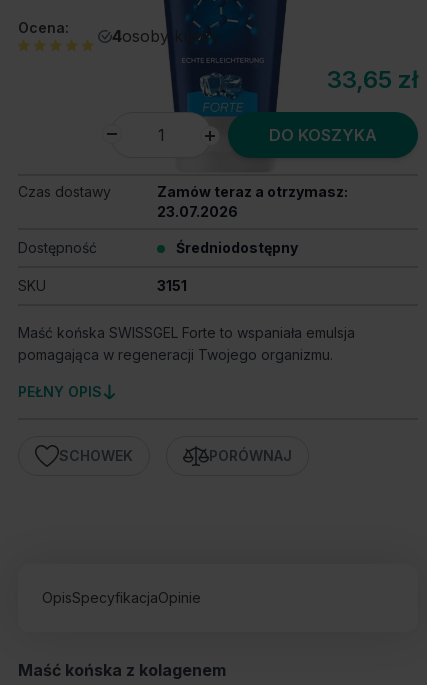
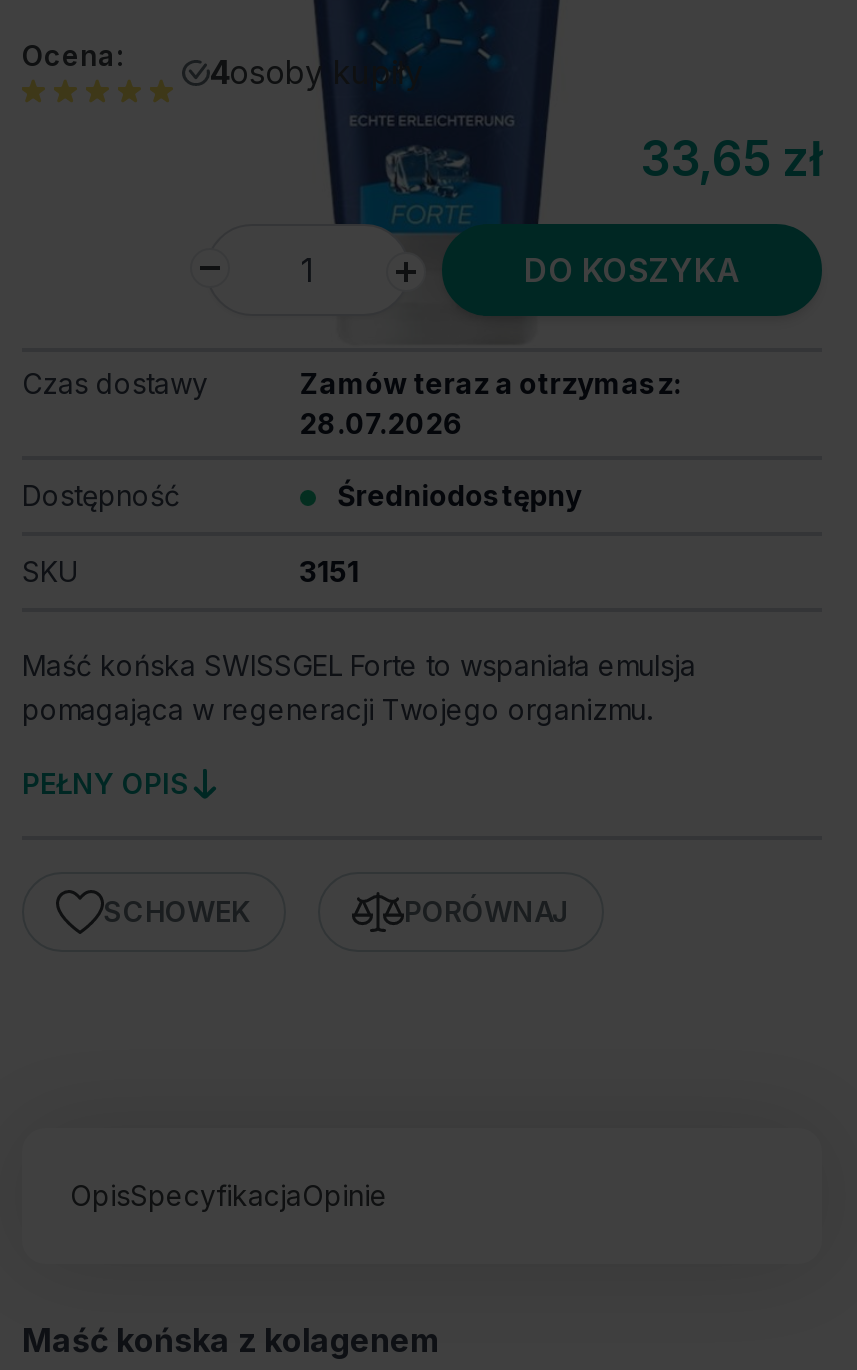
[157,203,238,220] 23.07.2026 -> [299,407,463,441] 28.07.2026

